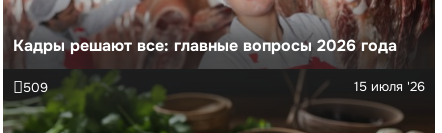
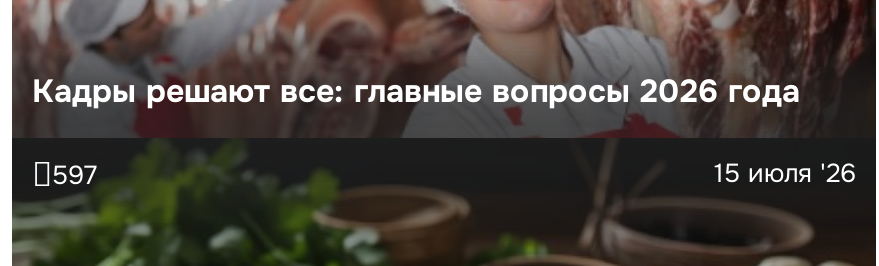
[23,79,48,96] 509 -> [52,158,98,192] 597

